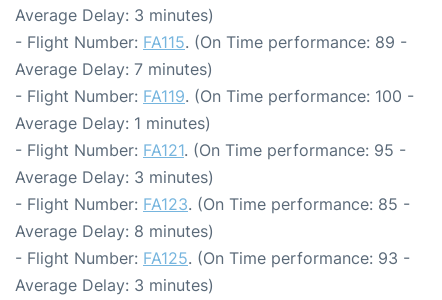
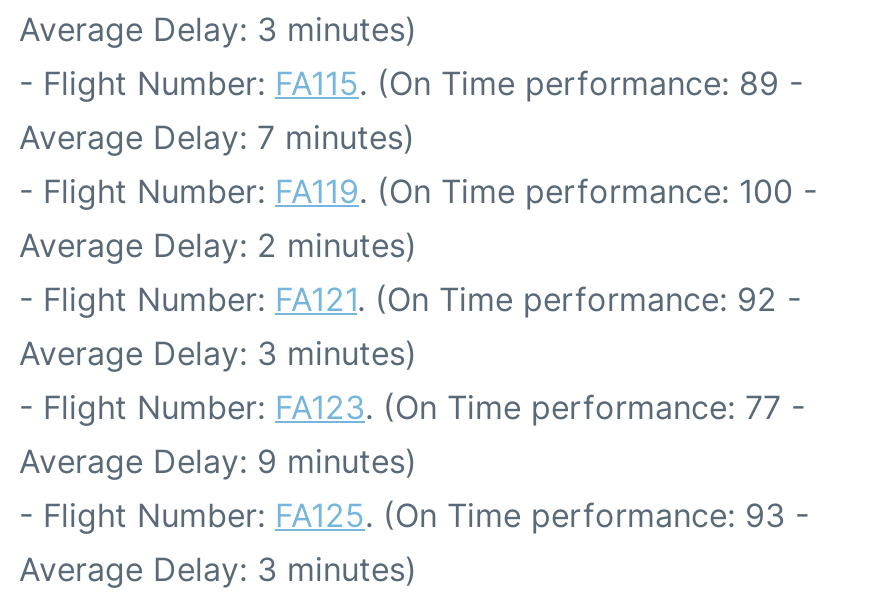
[15,113,211,133] Average Delay: 1 minutes) -> [19,225,417,265] Average Delay: 2 minutes)
[15,140,406,160] - Flight Number: FA121. (On Time performance: 95 - -> [19,279,801,319] - Flight Number: FA121. (On Time performance: 92 -
[15,194,410,214] - Flight Number: FA123. (On Time performance: 85 - -> [19,387,805,427] - Flight Number: FA123. (On Time performance: 77 -
[15,221,214,241] Average Delay: 8 minutes) -> [19,441,417,481] Average Delay: 9 minutes)

